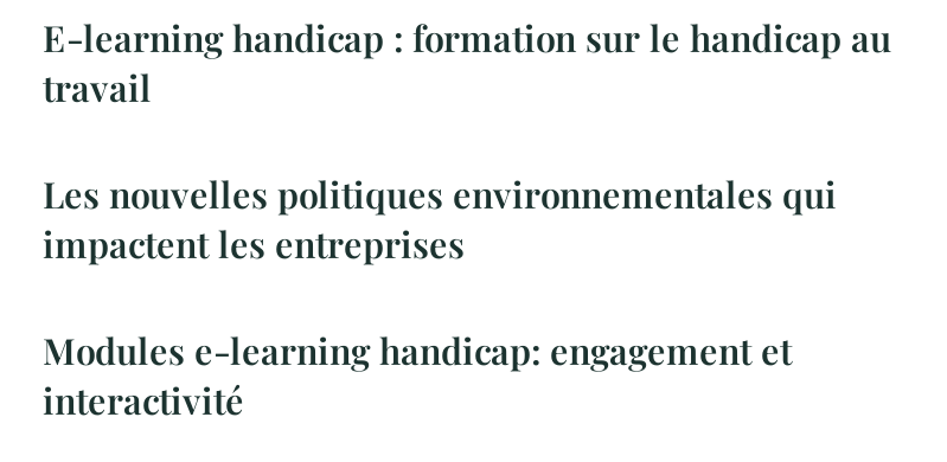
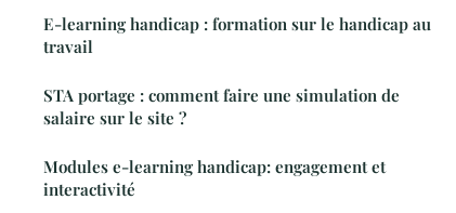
[43,172,837,269] Les nouvelles politiques environnementales qui | impactent les entreprises -> [43,85,400,129] STA portage : comment faire une simulation de | salaire sur le site ?

